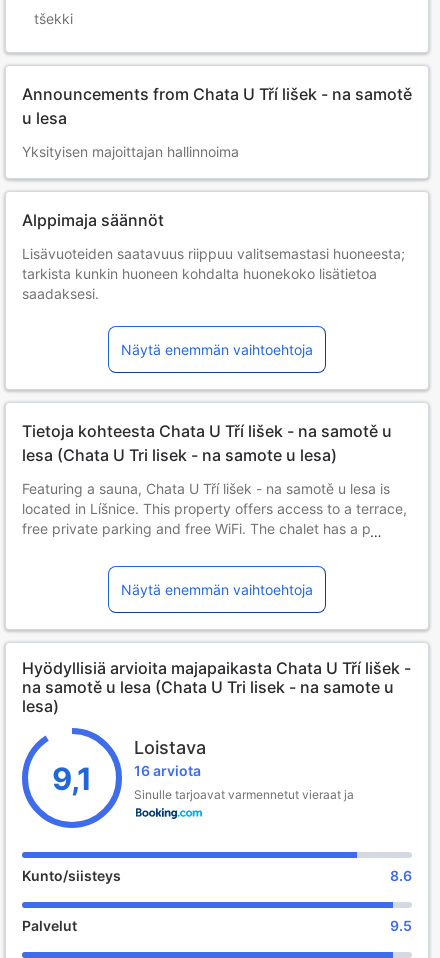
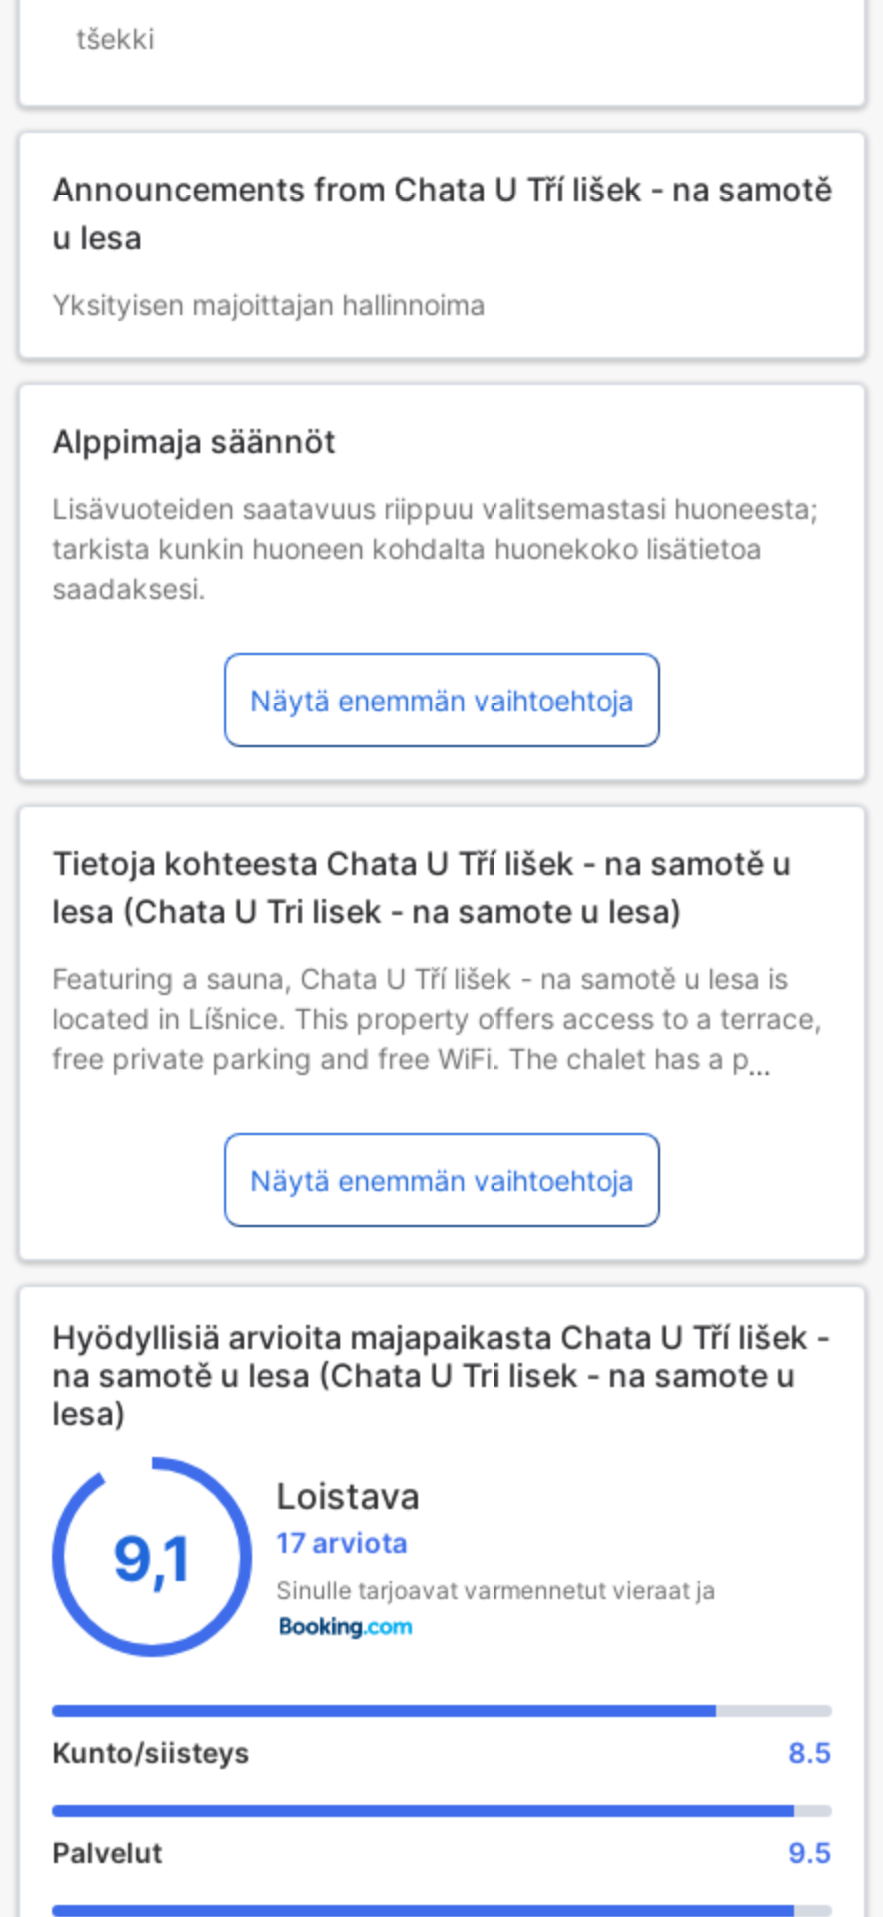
[134,762,201,779] 16 arviota -> [276,1525,408,1559] 17 arviota
[390,867,412,884] 8.6 -> [788,1735,832,1769] 8.5

